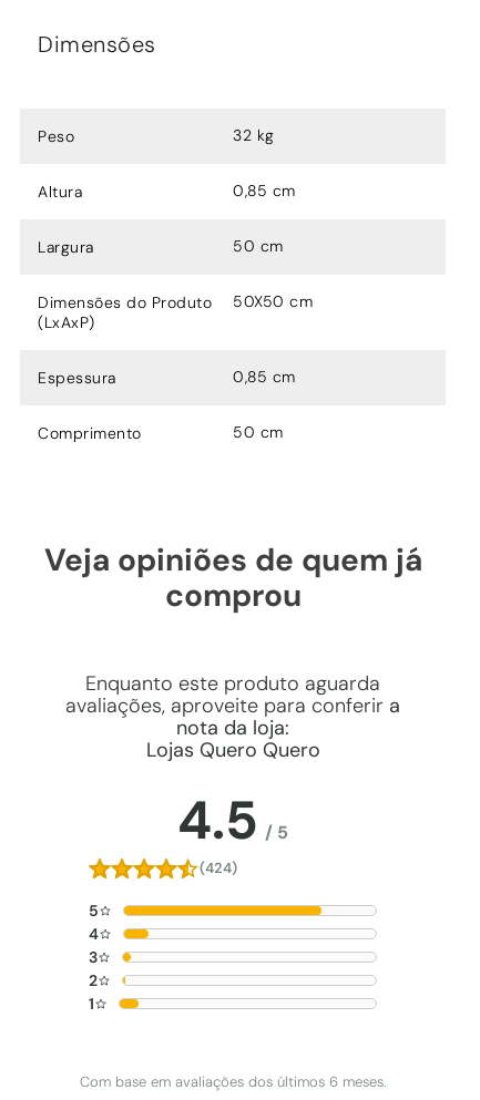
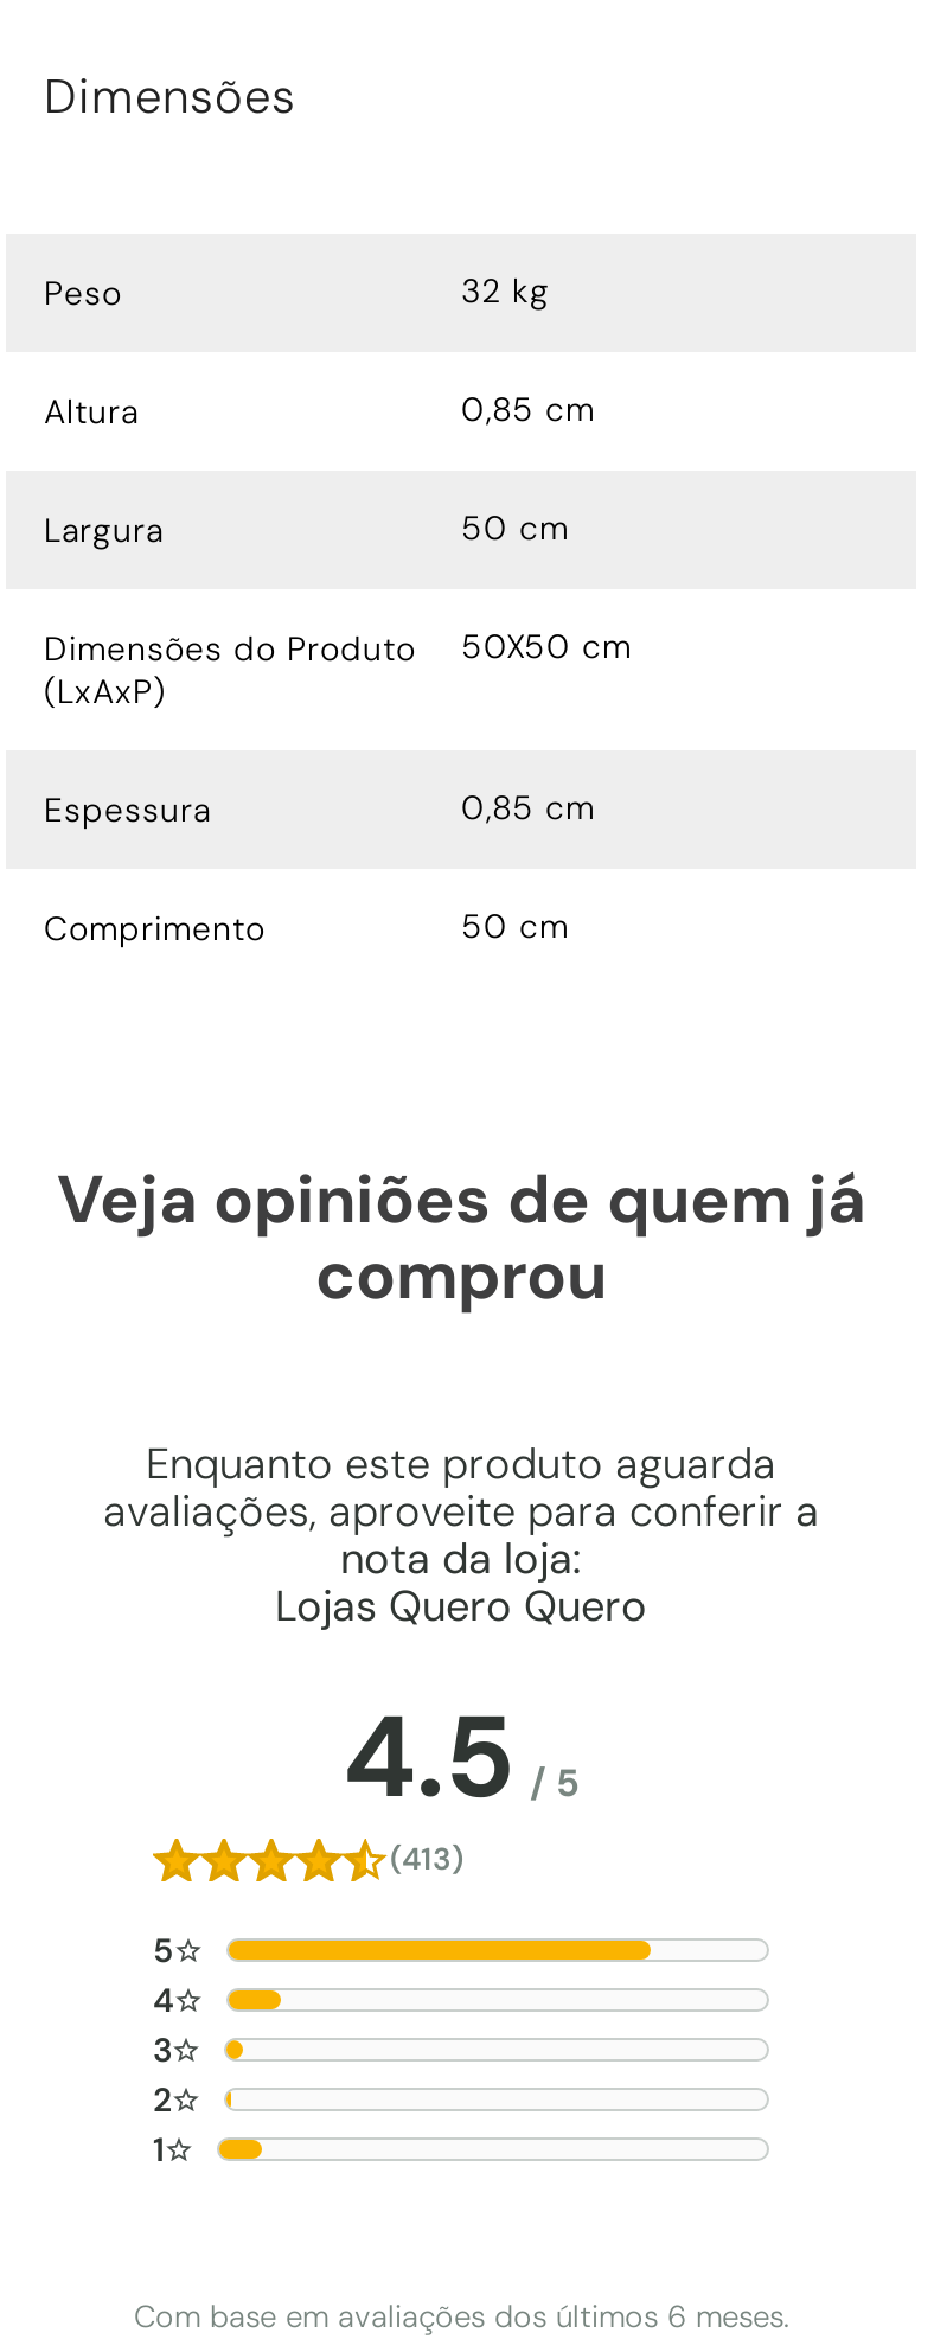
[200,858,237,877] (424) -> [390,1838,463,1879] (413)

